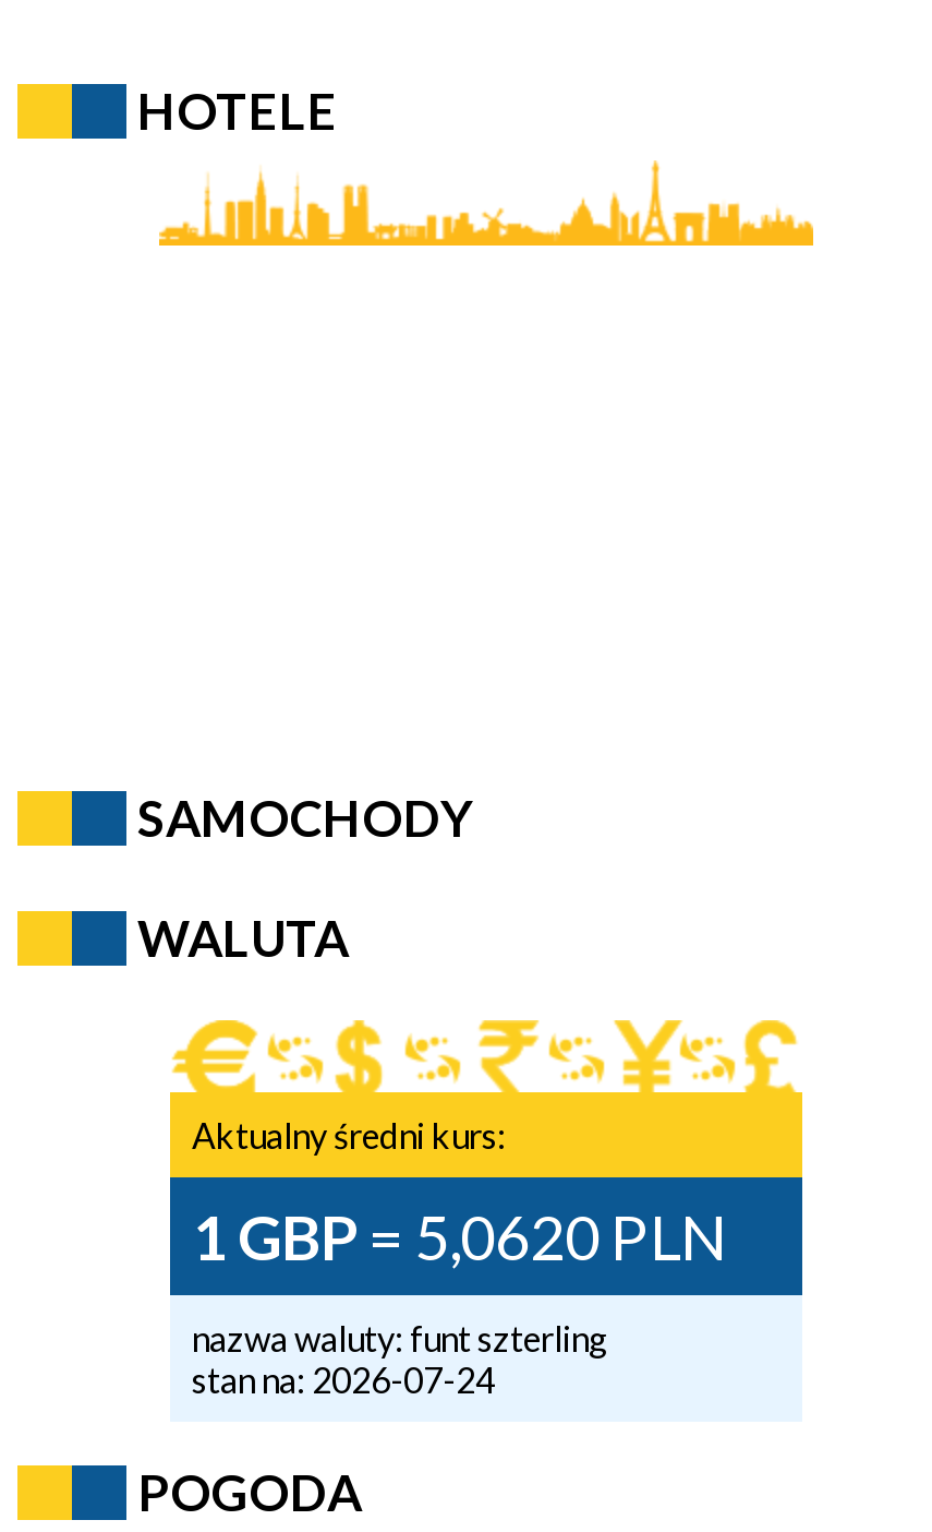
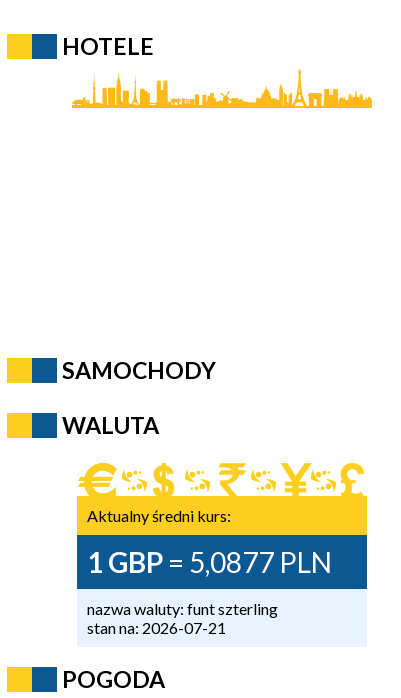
[192,1199,726,1273] 1 GBP = 5,0620 PLN -> [87,545,332,579] 1 GBP = 5,0877 PLN
[192,1358,495,1400] stan na: 2026-07-24 -> [87,618,226,637] stan na: 2026-07-21

